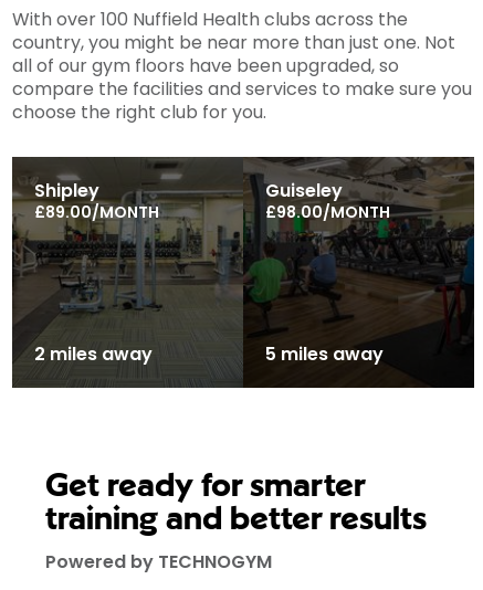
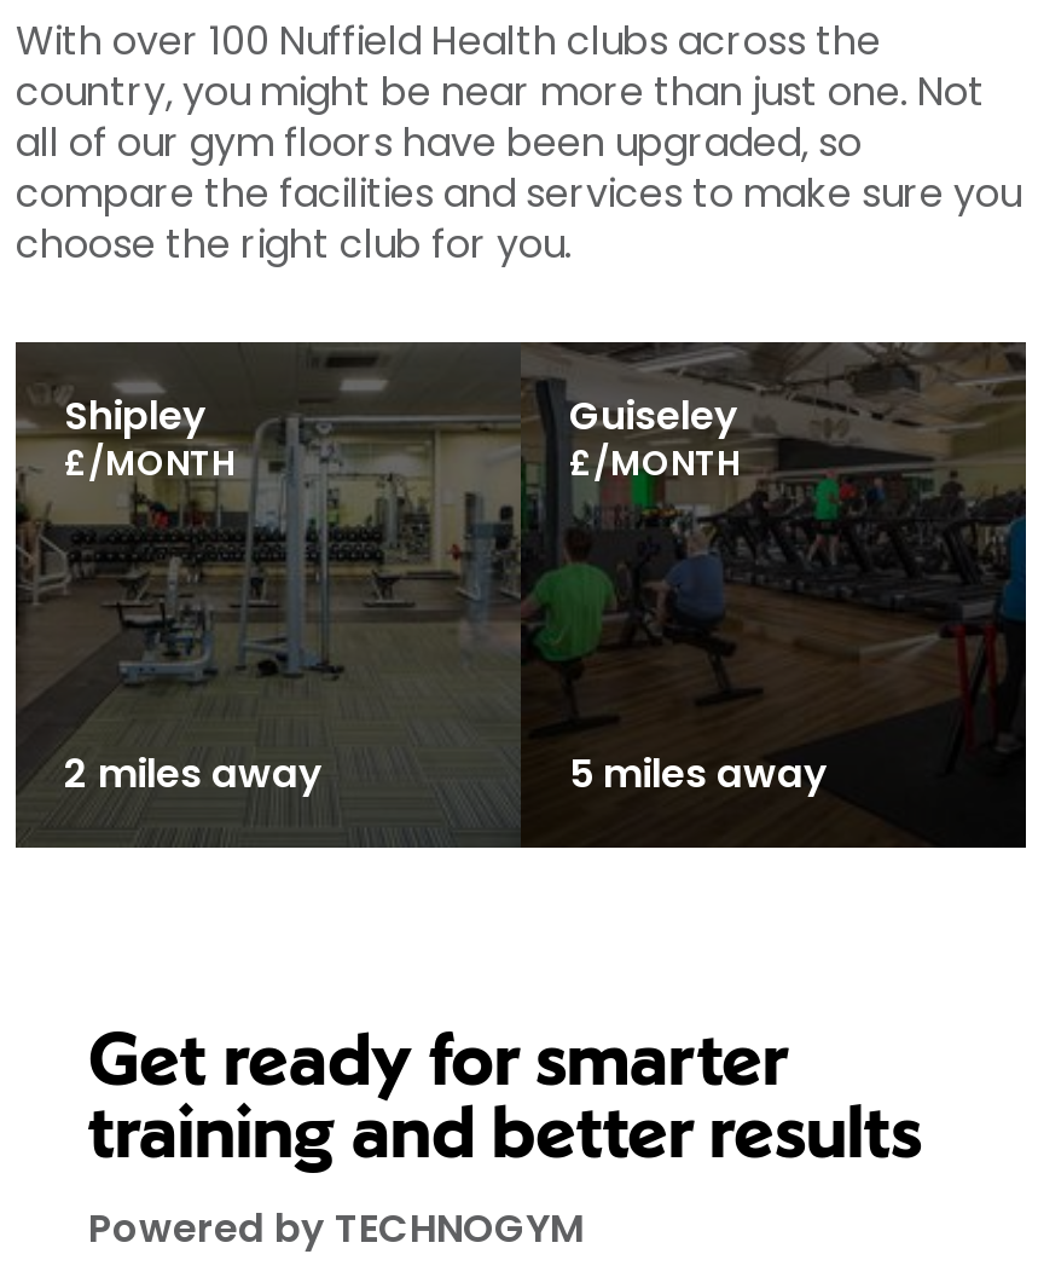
[34,202,159,224] £89.00/MONTH -> [64,440,236,488] £/MONTH
[265,202,390,224] £98.00/MONTH -> [569,440,741,488] £/MONTH

